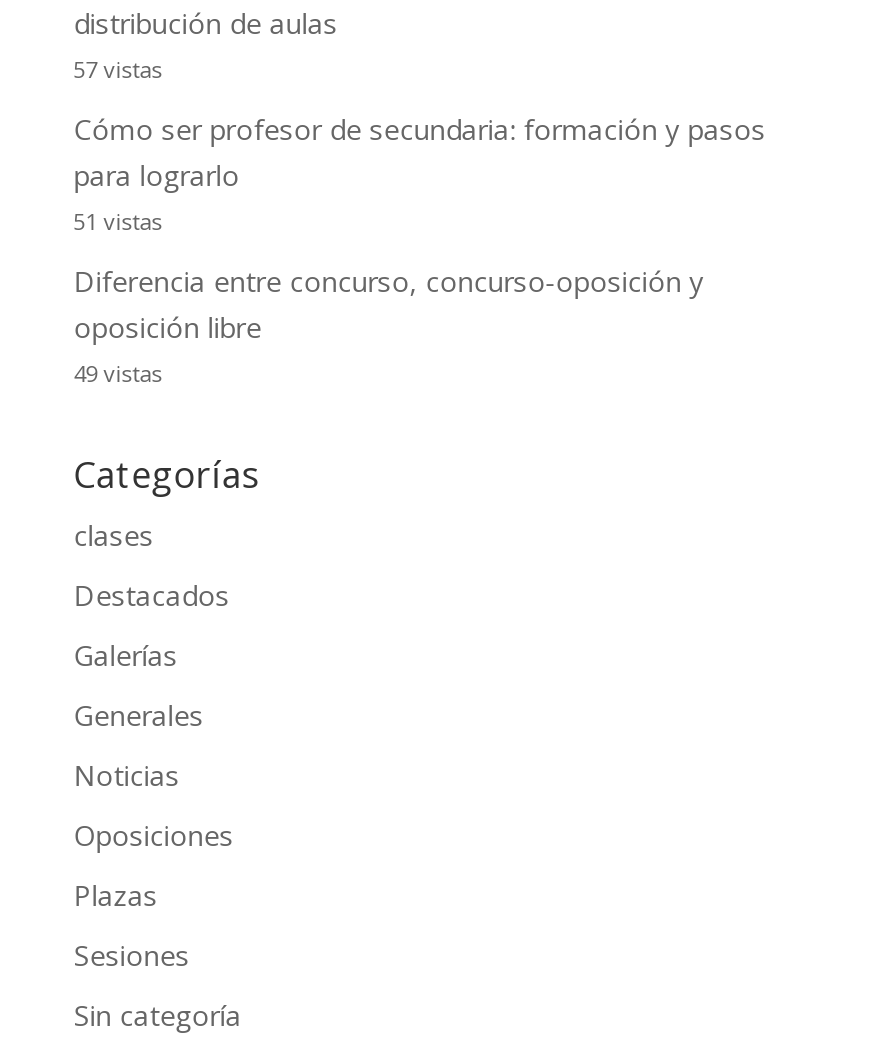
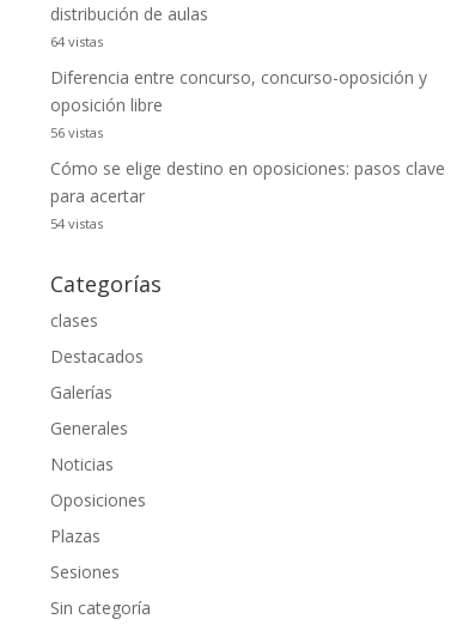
[74,54,766,236] 57 vistas | Cómo ser profesor de secundaria: formación y pasos | para lograrlo | 51 vistas -> [50,33,103,51] 64 vistas
moved [74,262,704,346] -> [50,66,427,116]: Diferencia entre concurso, concurso-oposición y | oposición libre
[74,358,162,388] 49 vistas -> [50,124,445,233] 56 vistas | Cómo se elige destino en oposiciones: pasos clave | para acertar | 54 vistas

